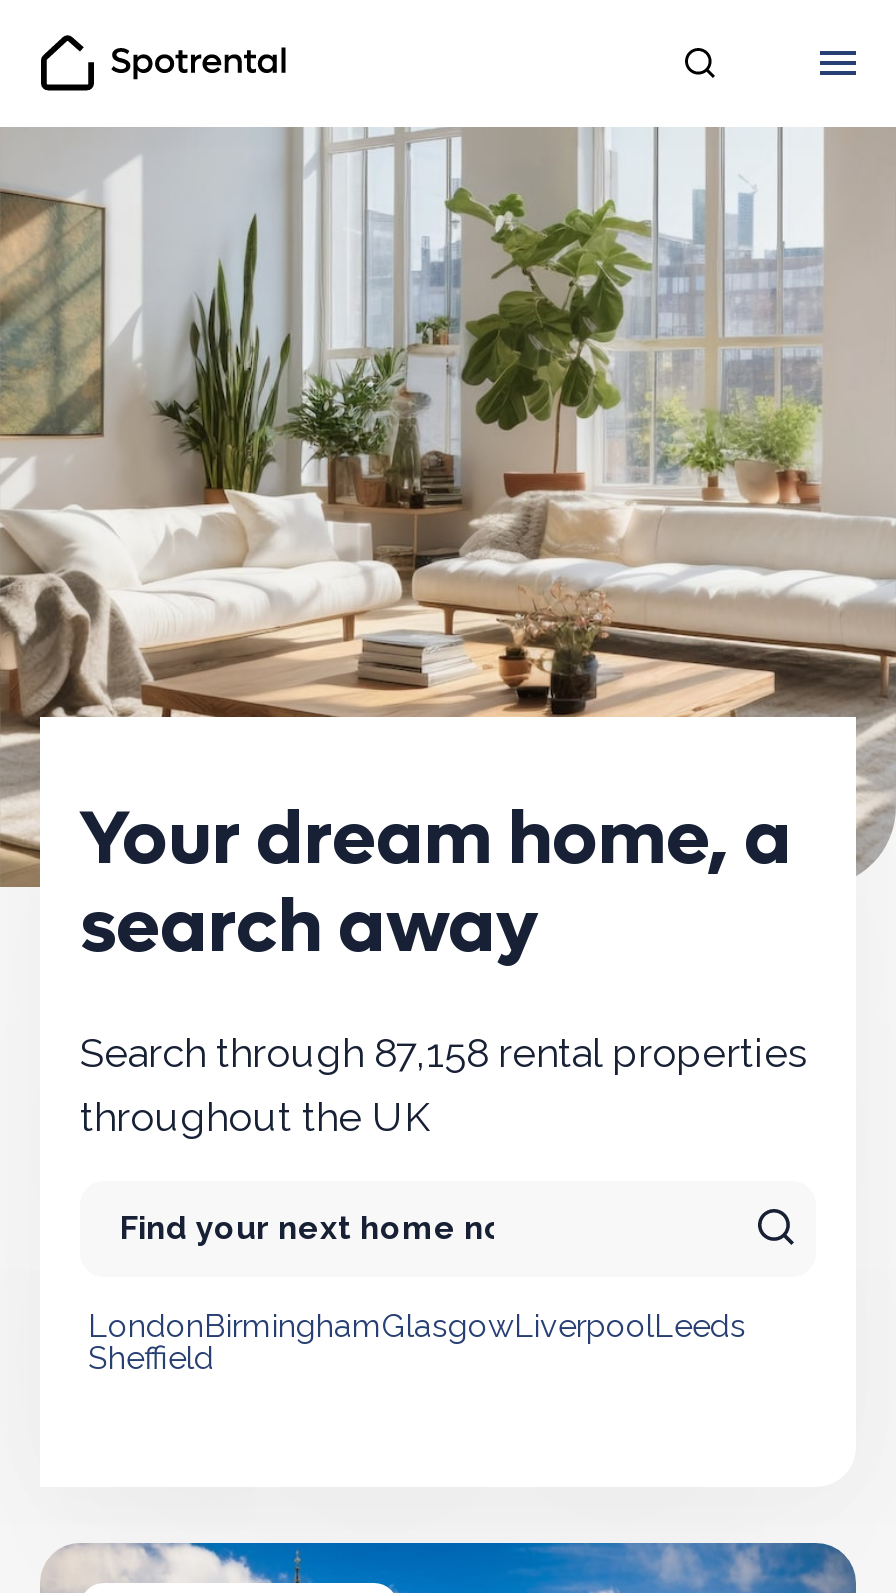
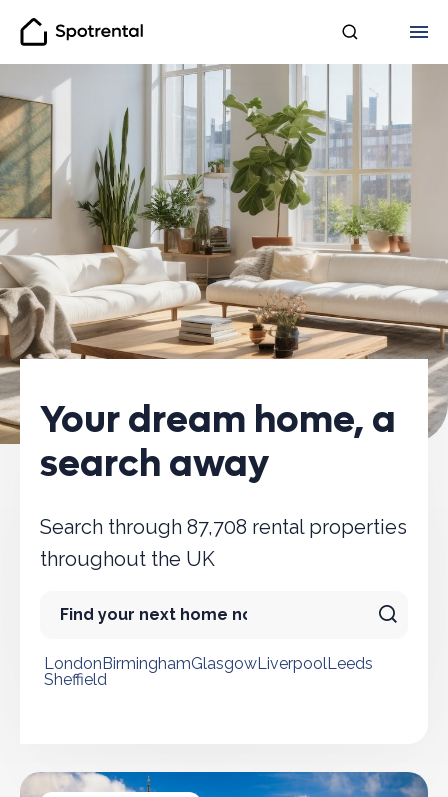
[80,1029,808,1077] Search through 87,158 rental properties -> [40,515,407,539] Search through 87,708 rental properties

